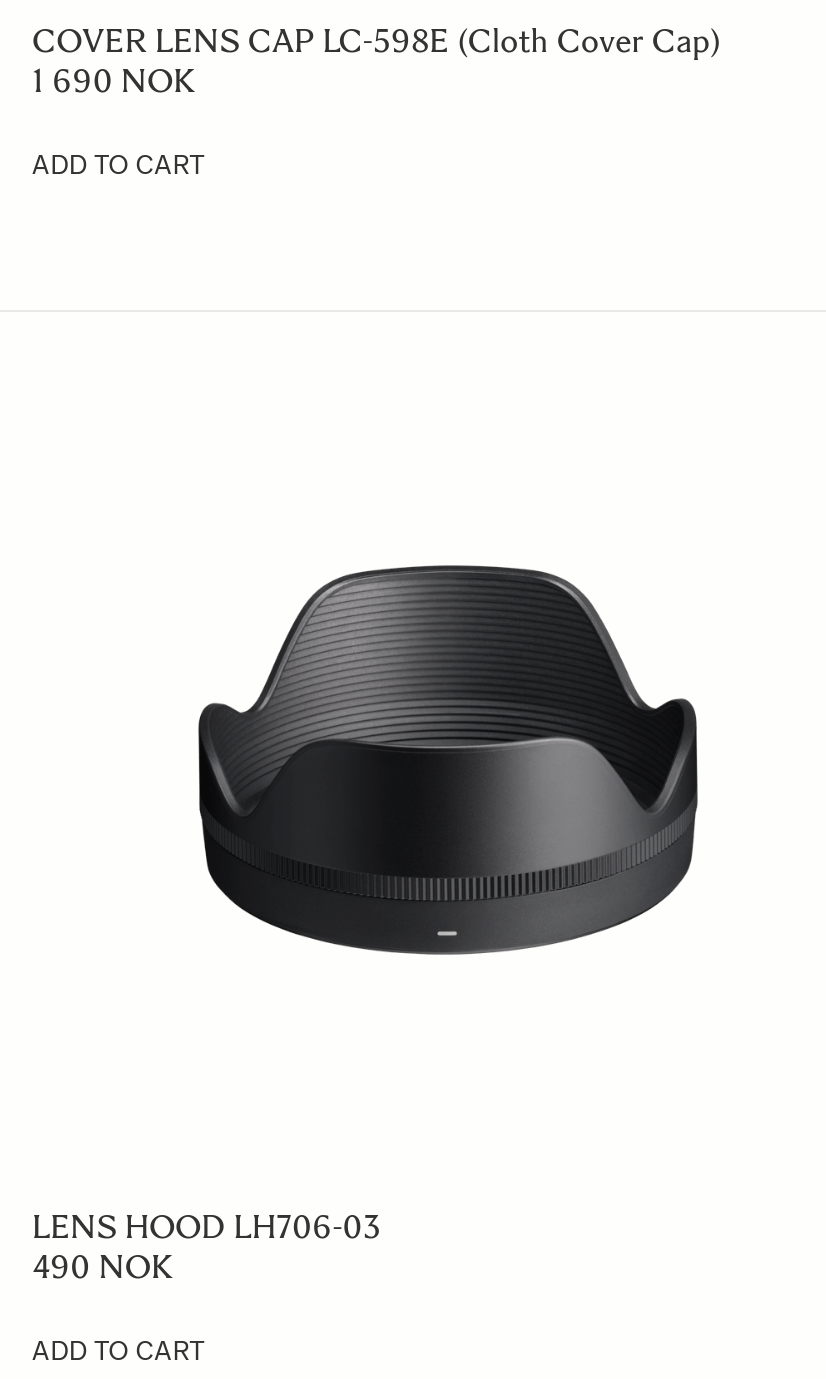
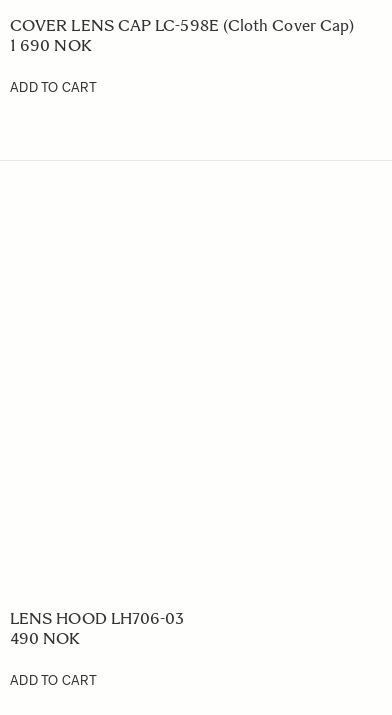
[196,564,700,956] [image] -> none

